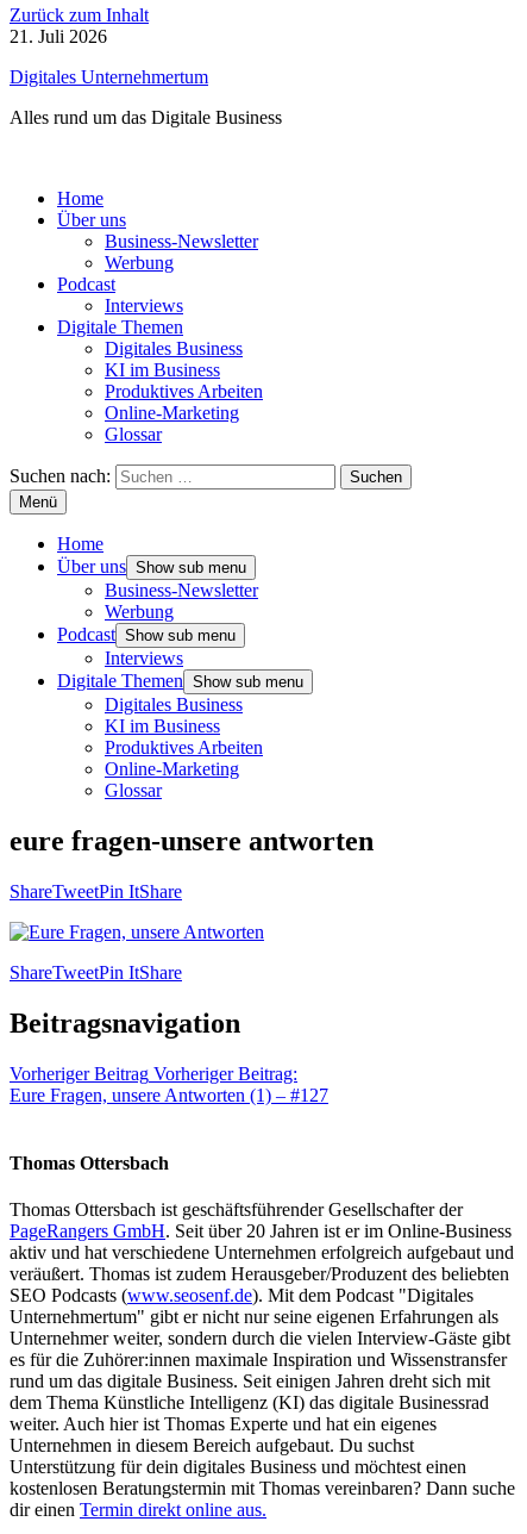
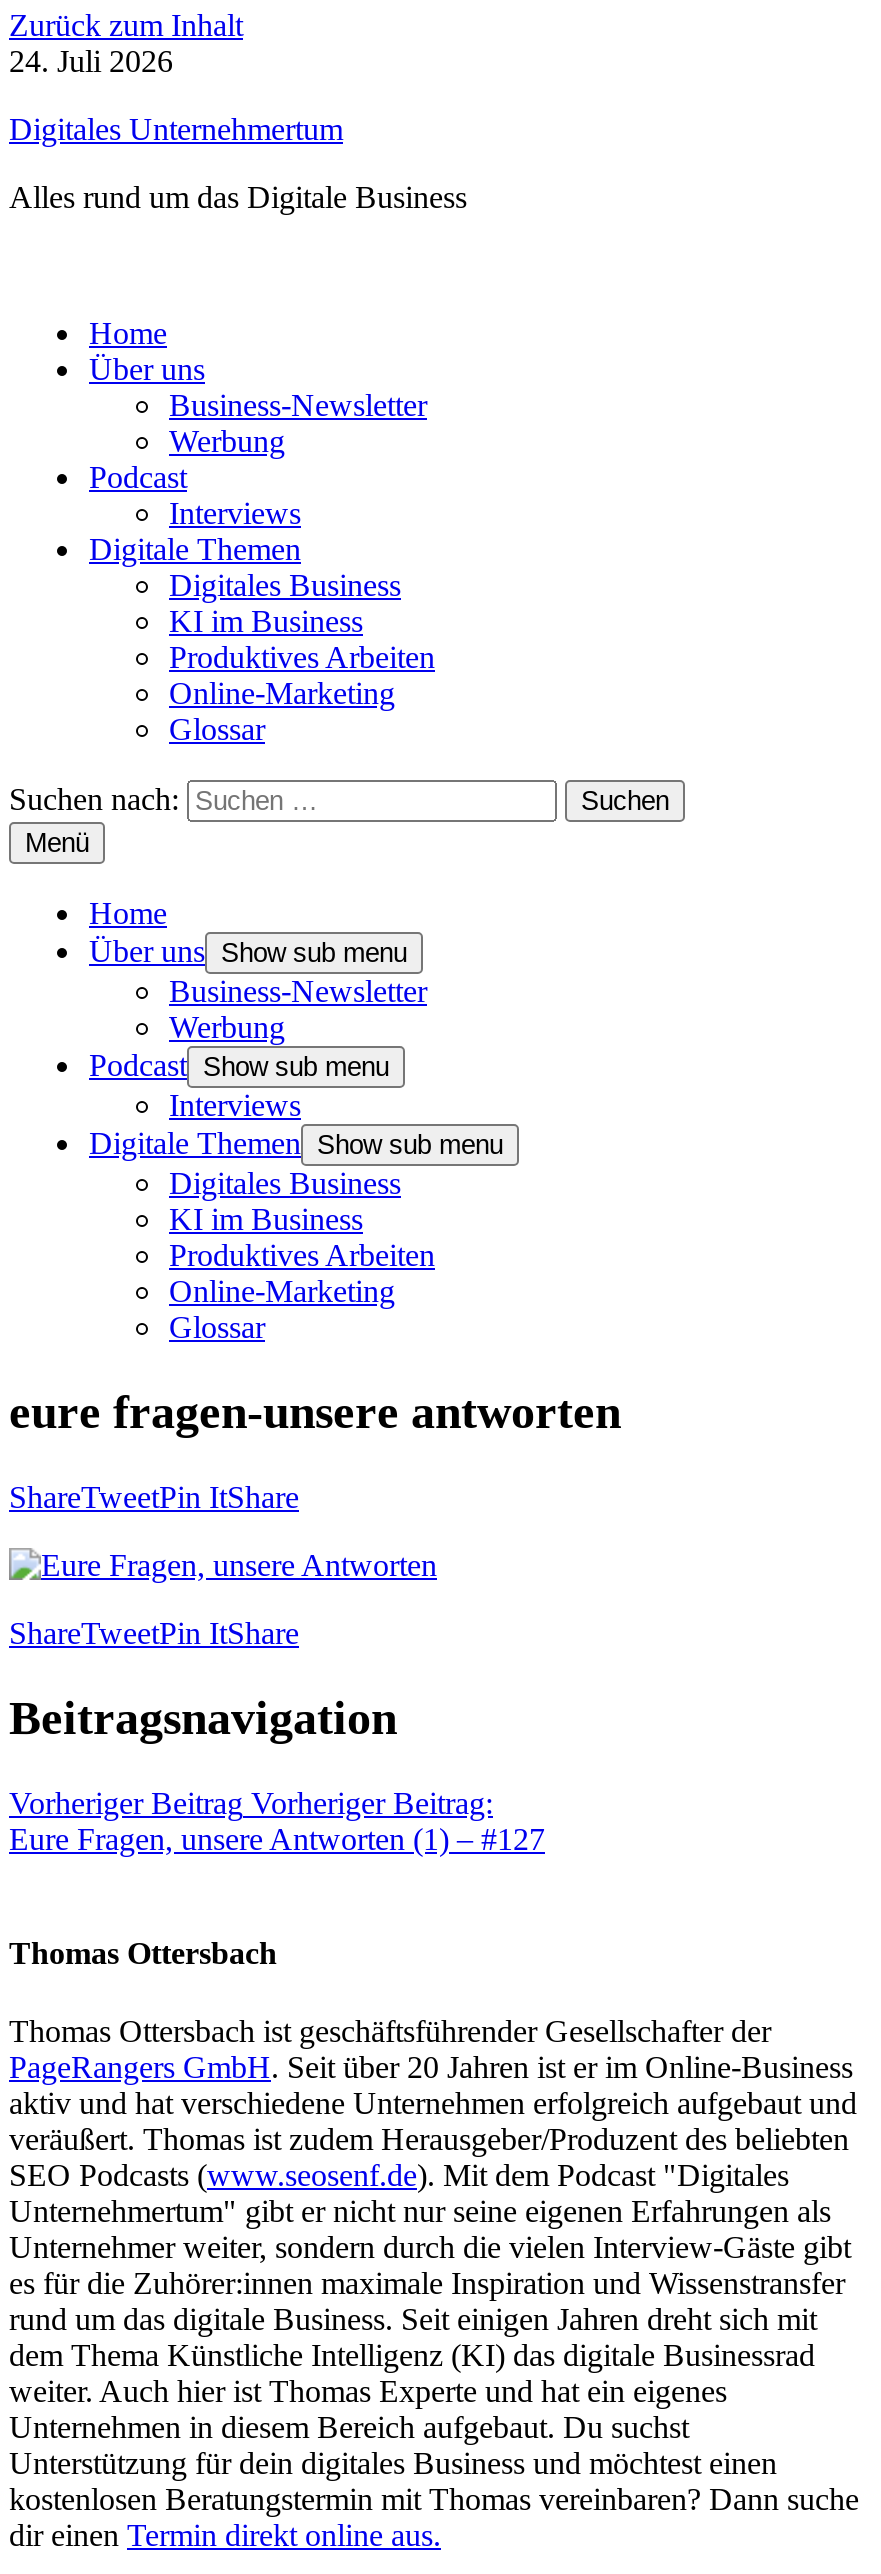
[10,26,107,46] 21. Juli 2026 -> [9,44,173,78] 24. Juli 2026

